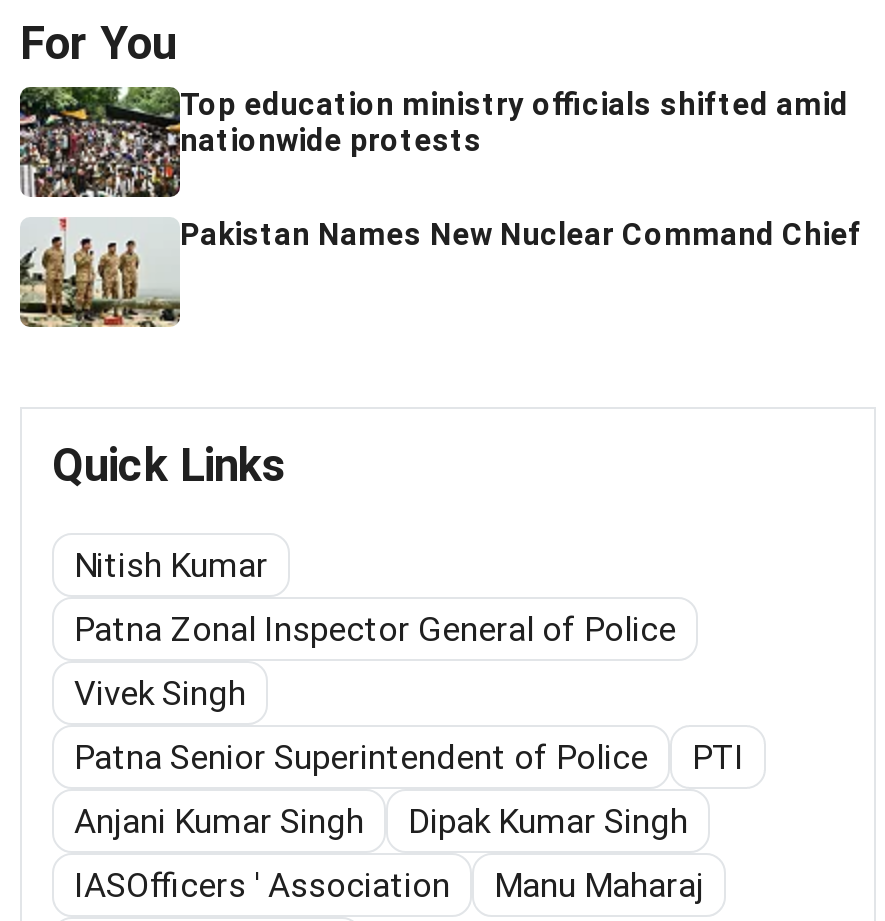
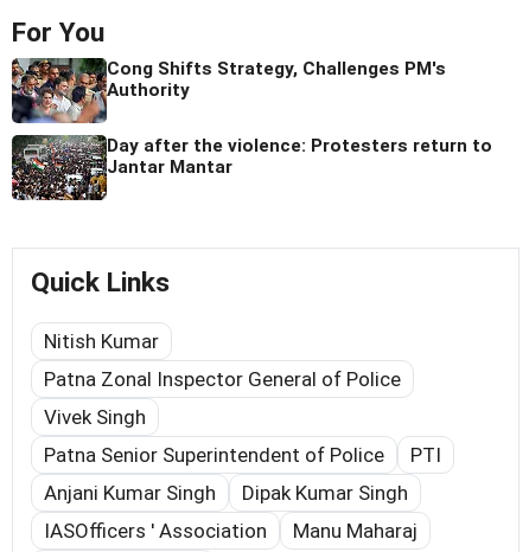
[18,85,848,199] [image] | Top education ministry officials shifted amid | nationwide protests -> [11,57,446,124] [image] | Cong Shifts Strategy, Challenges PM's | Authority
[18,217,862,327] [image] | Pakistan Names New Nuclear Command Chief -> [11,134,492,201] [image] | Day after the violence: Protesters return to | Jantar Mantar

